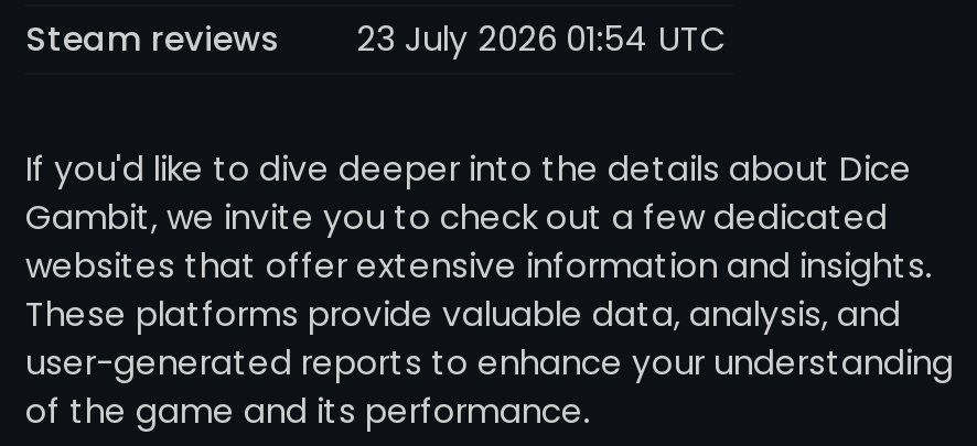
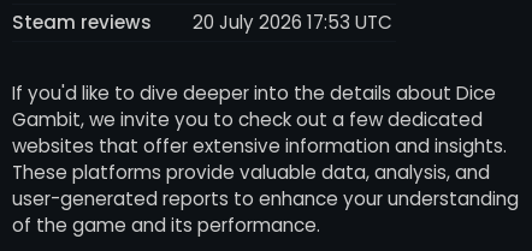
[25,15,727,62] Steam reviews 23 July 2026 01:54 UTC -> [12,10,392,35] Steam reviews 20 July 2026 17:53 UTC

